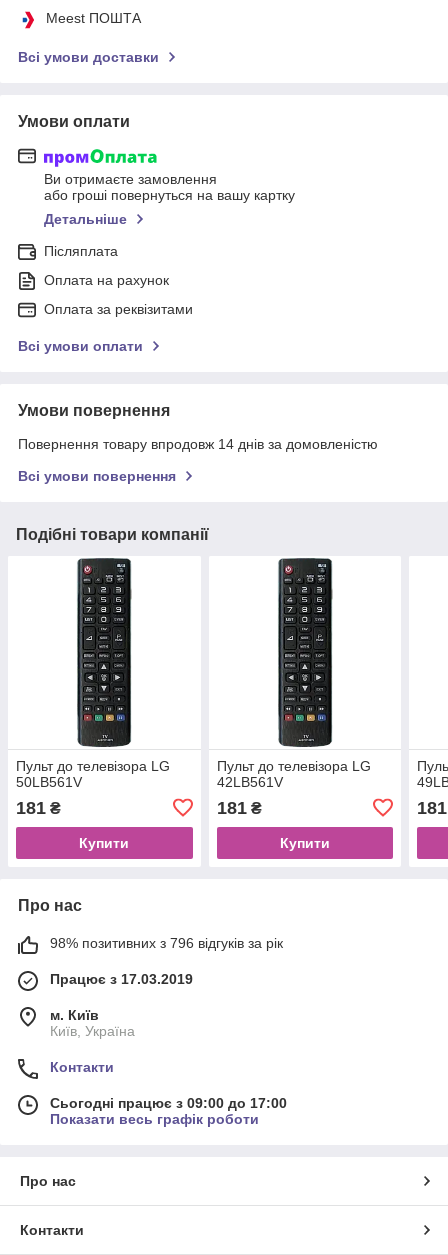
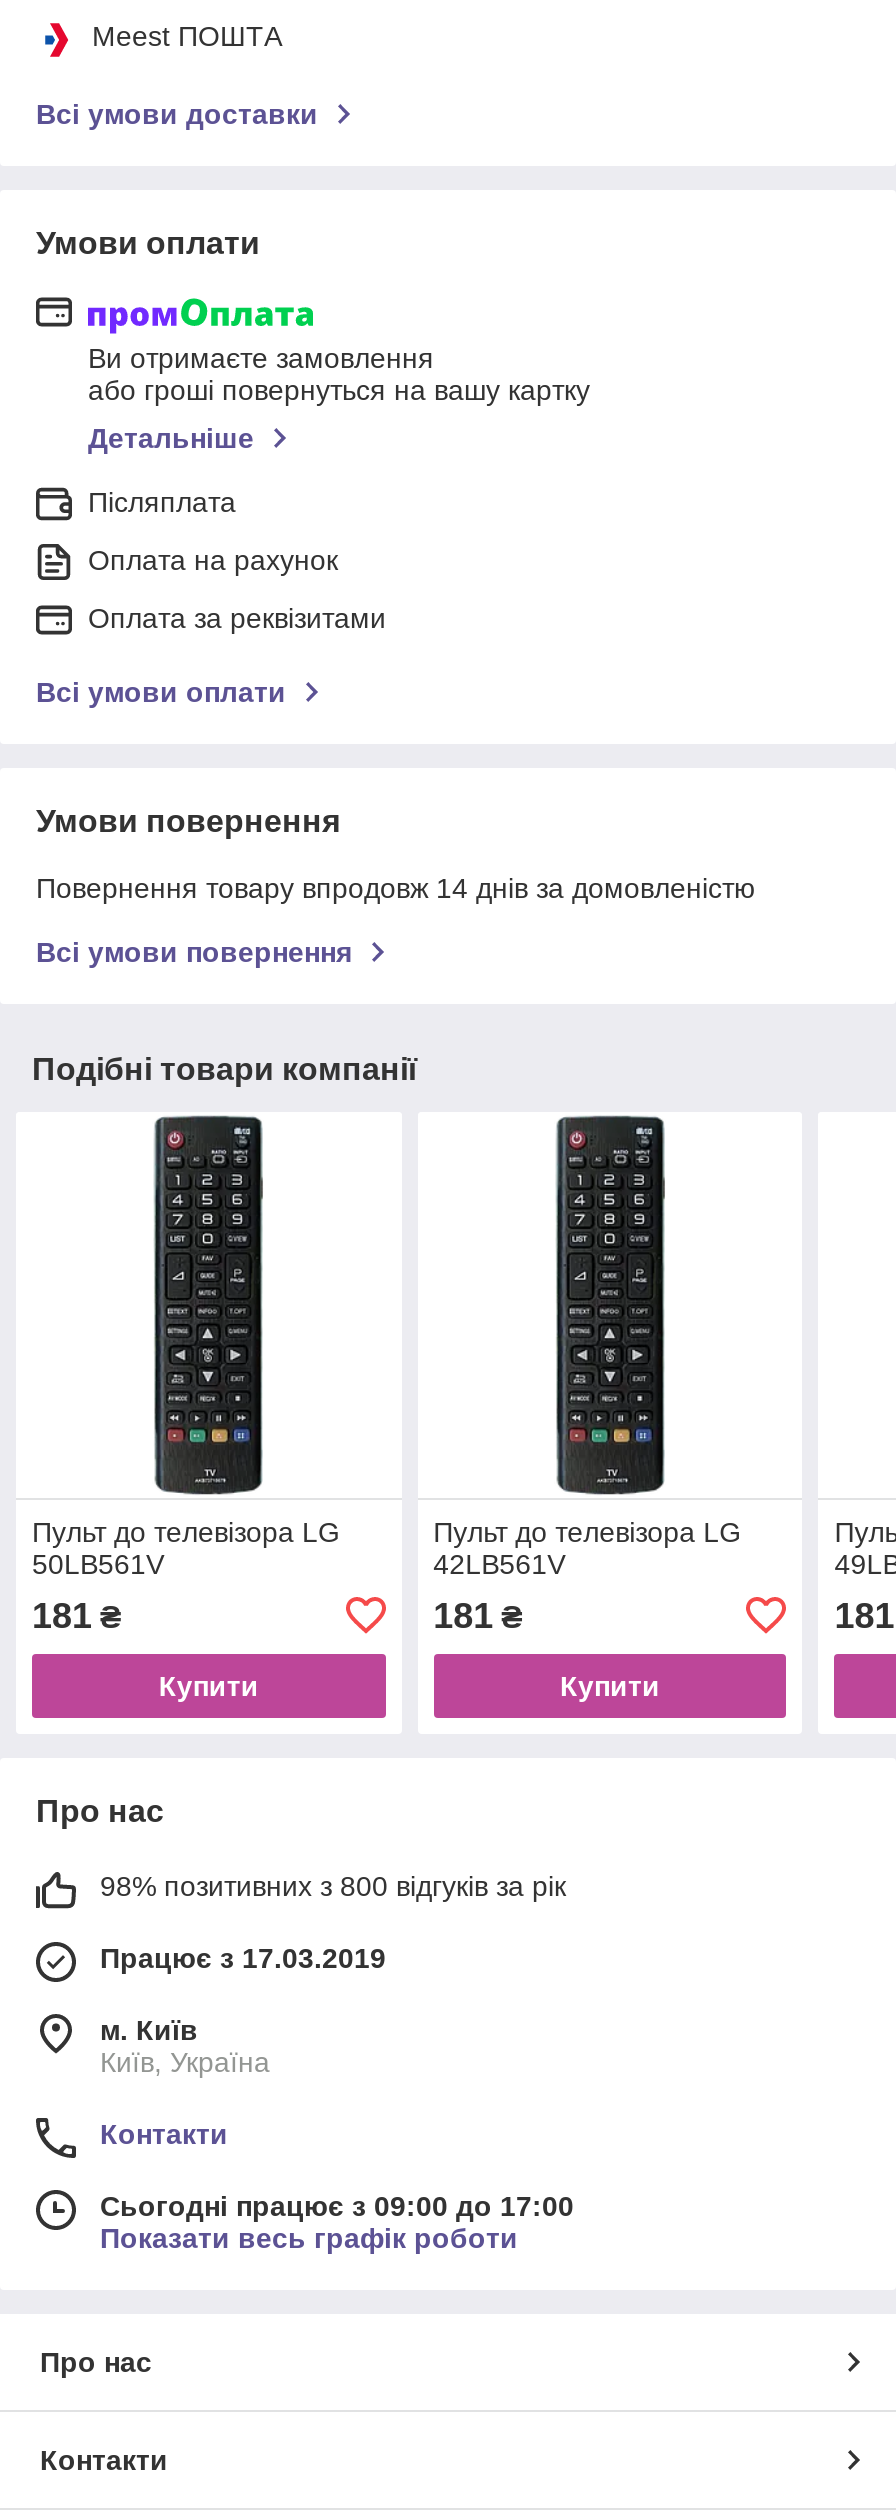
[50,935,283,951] 98% позитивних з 796 відгуків за рік -> [100,1870,566,1902] 98% позитивних з 800 відгуків за рік

